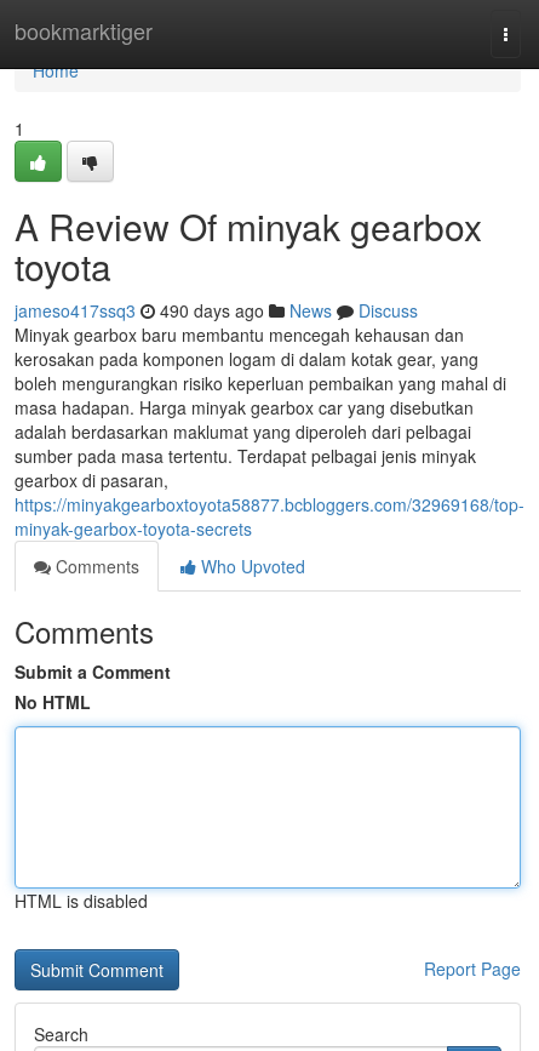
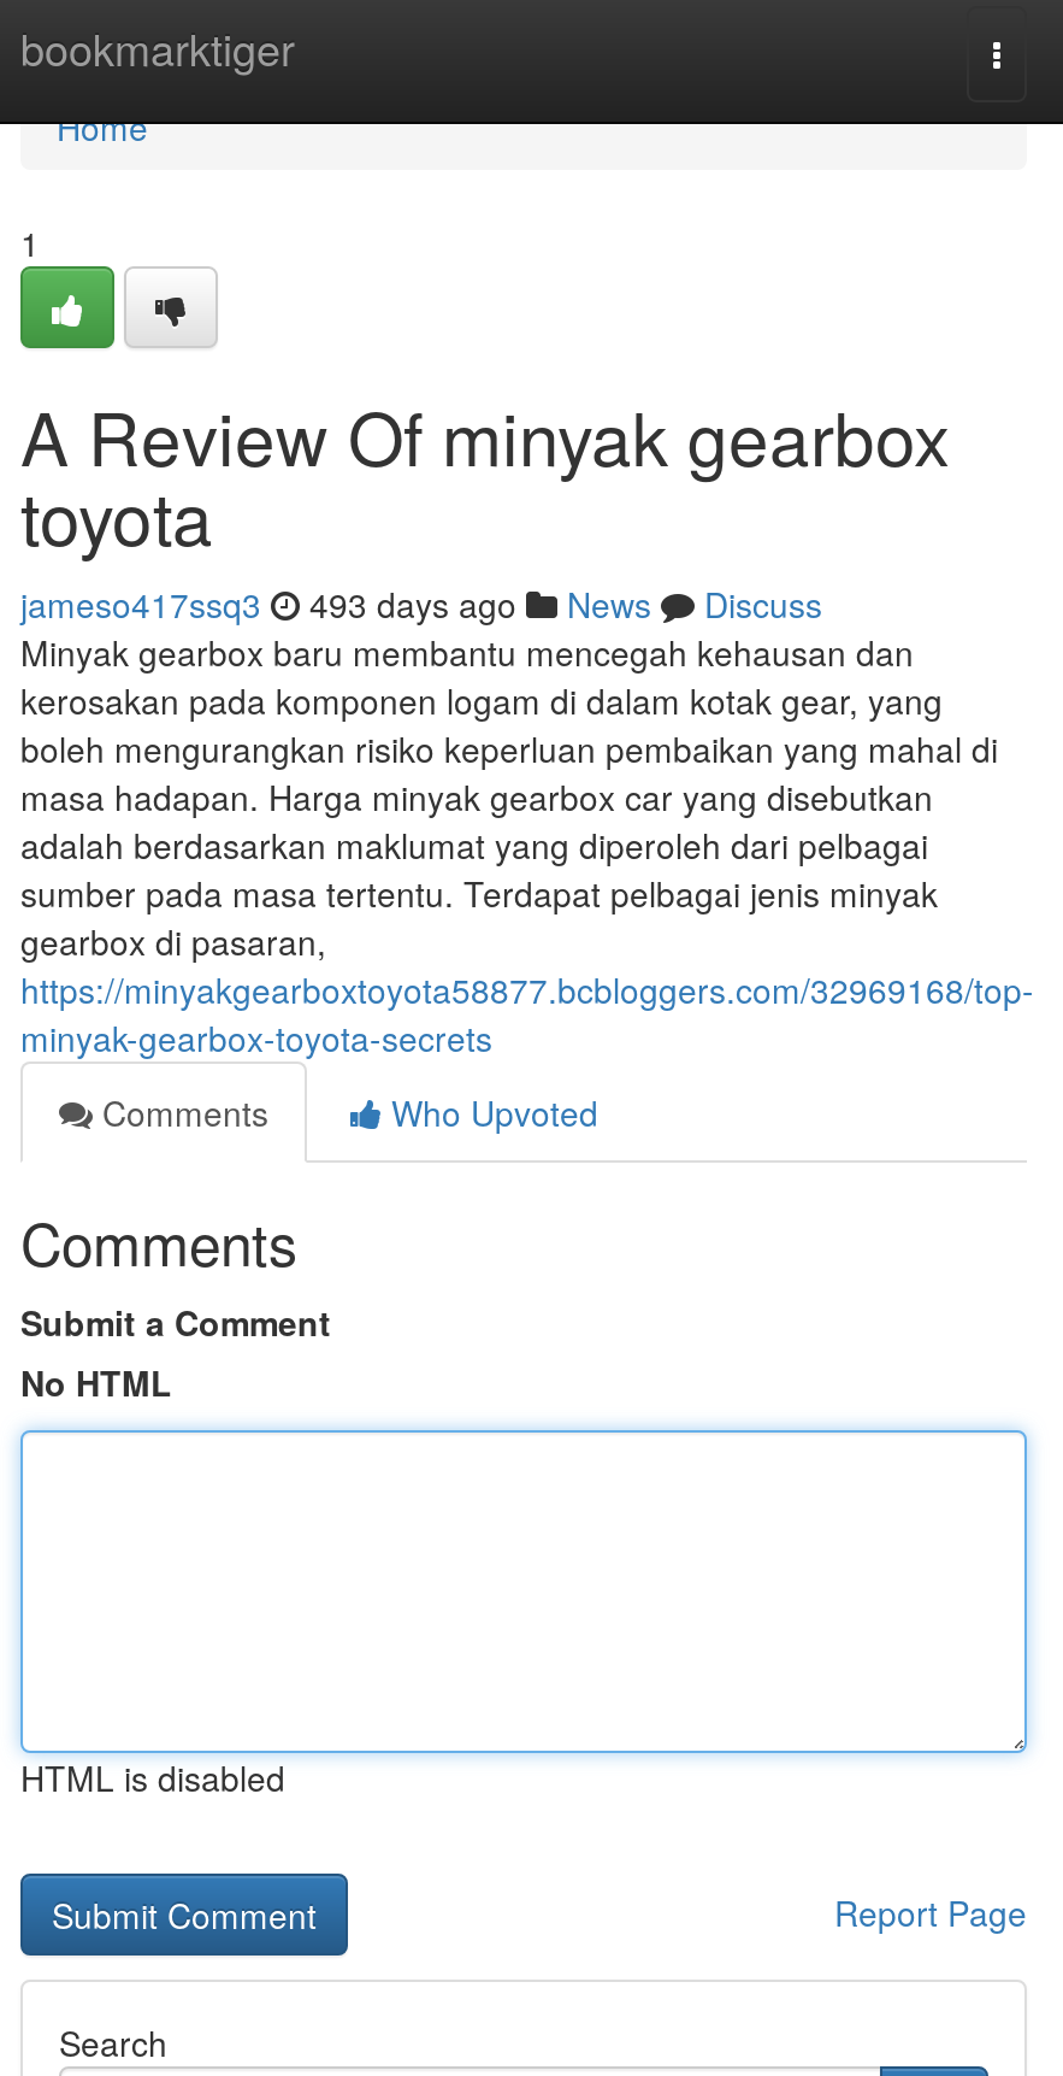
[15,298,418,322] jameso417ssq3 490 days ago News Discuss -> [20,580,822,628] jameso417ssq3 493 days ago News Discuss

